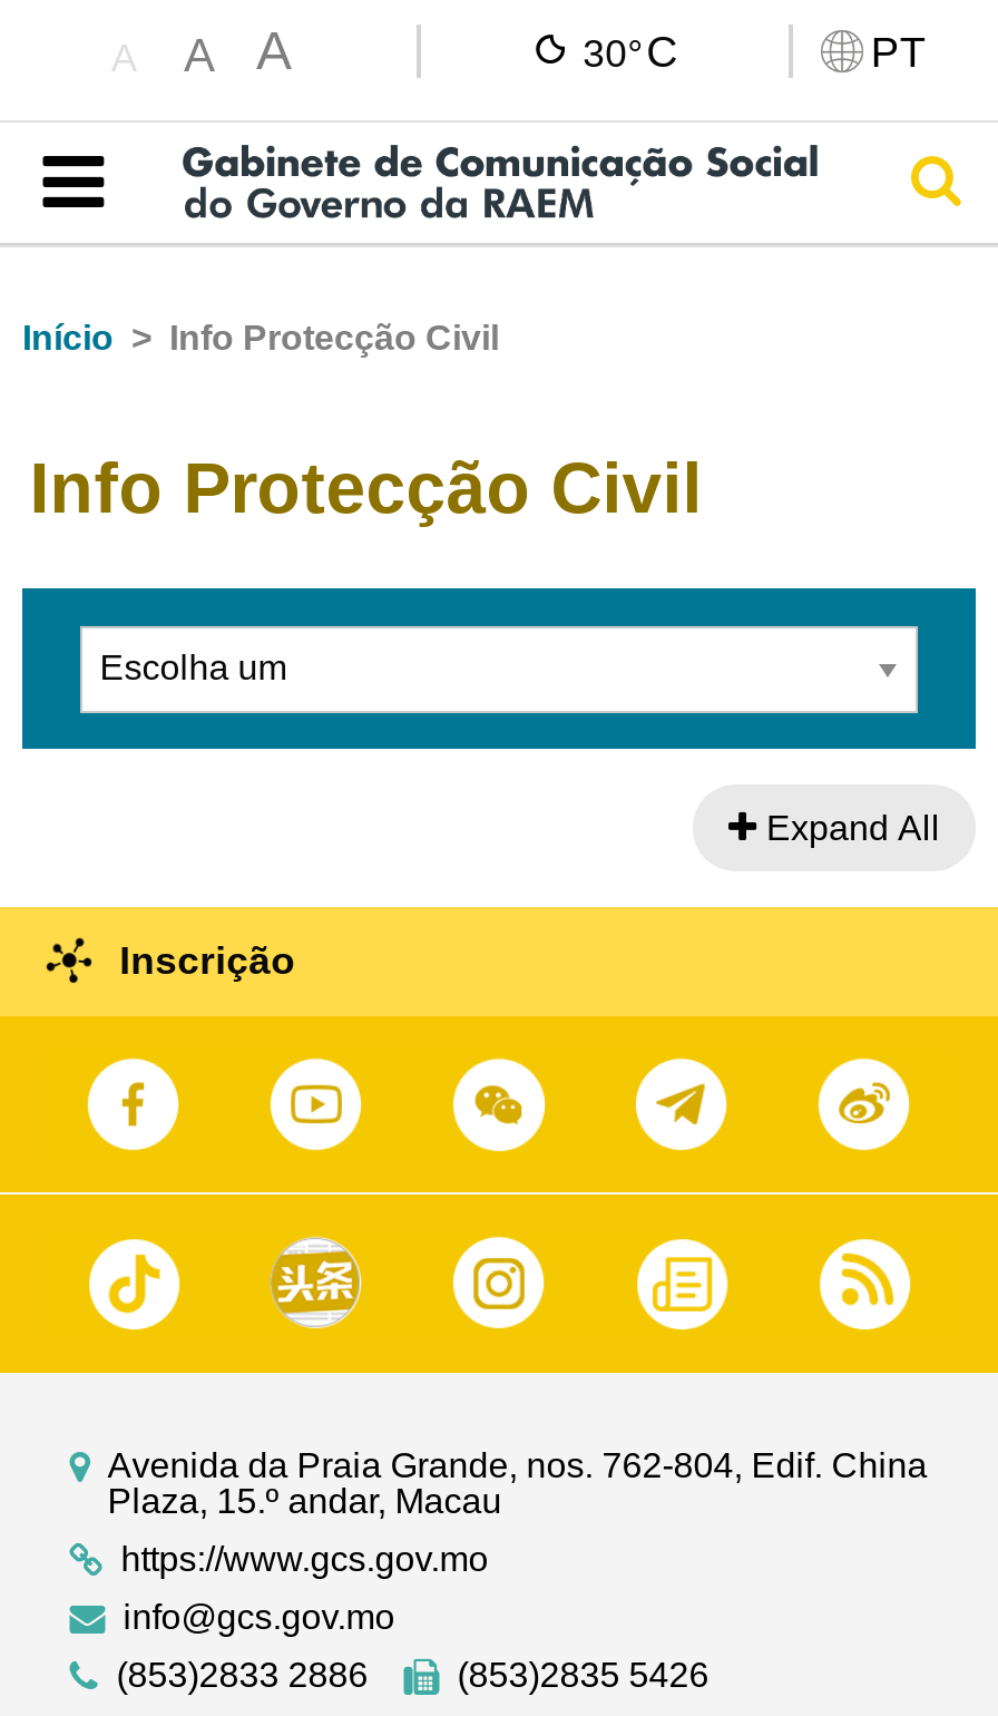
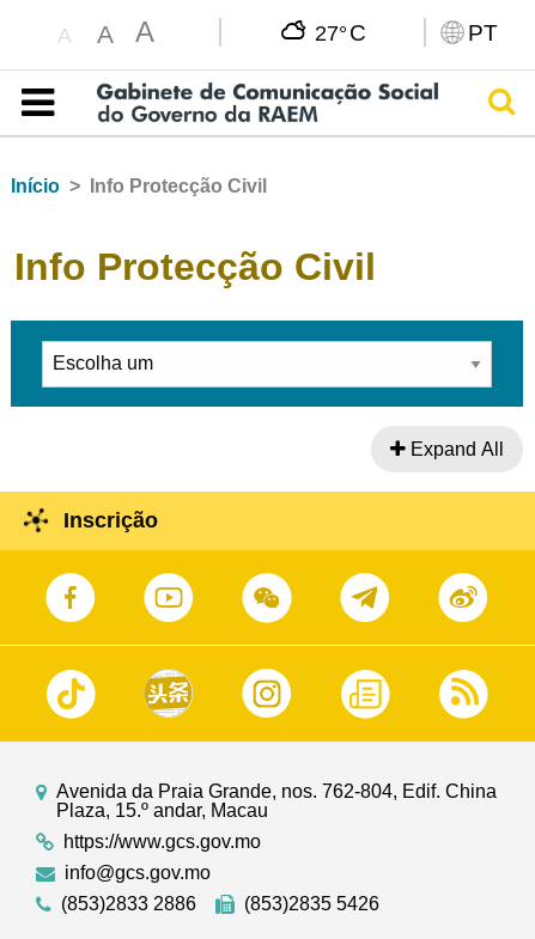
[583,26,678,75] 30° C -> [315,19,366,45] 27° C

